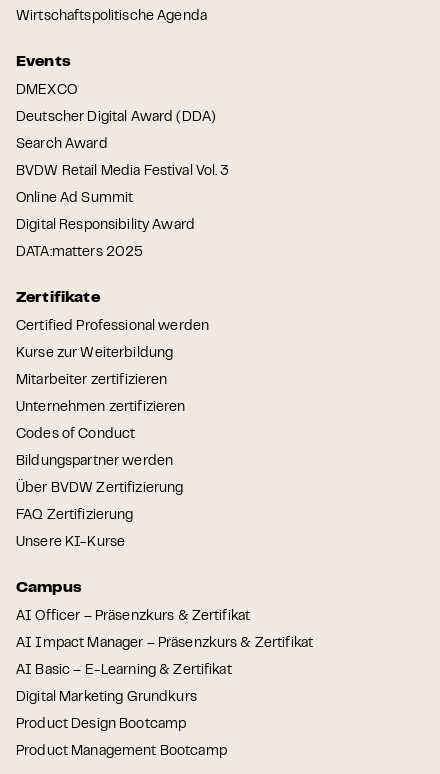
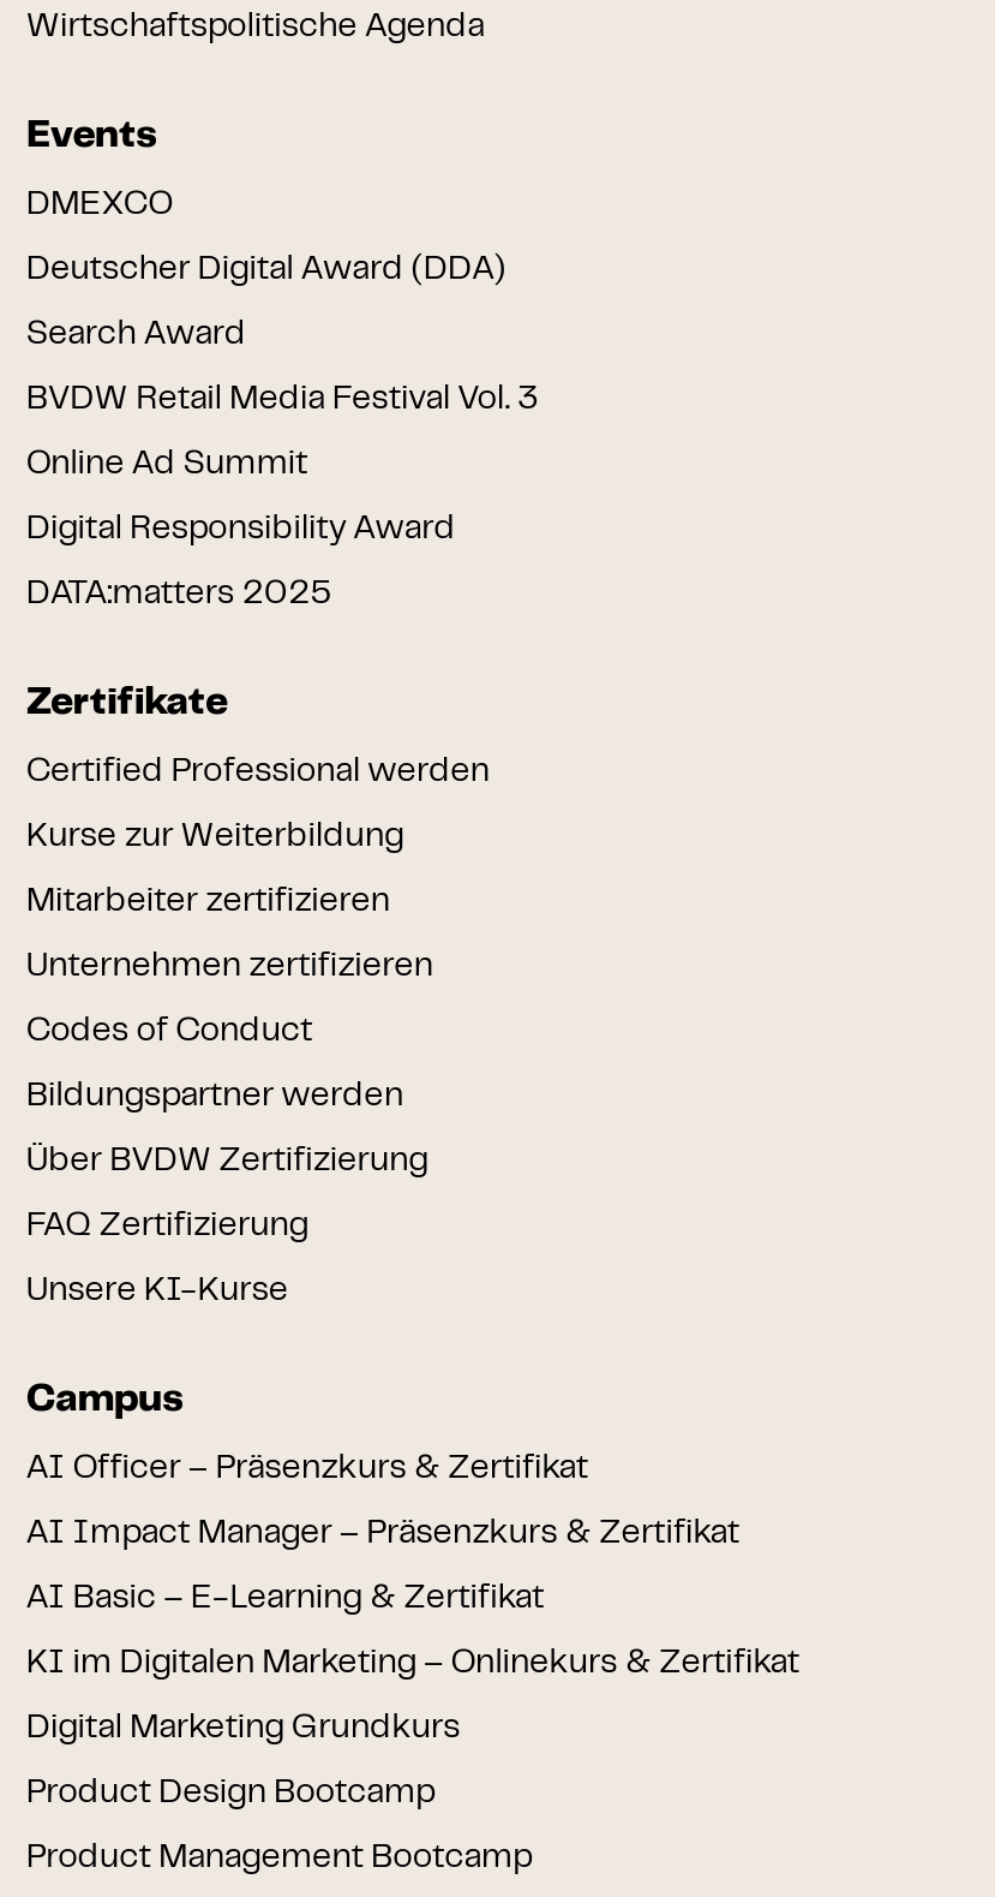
none -> [26,1651,800,1680] KI im Digitalen Marketing – Onlinekurs & Zertifikat

